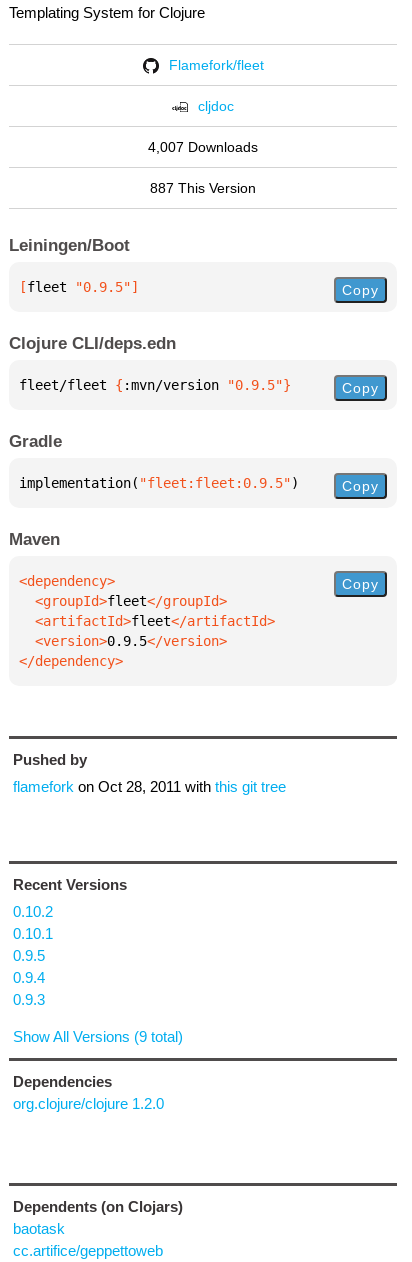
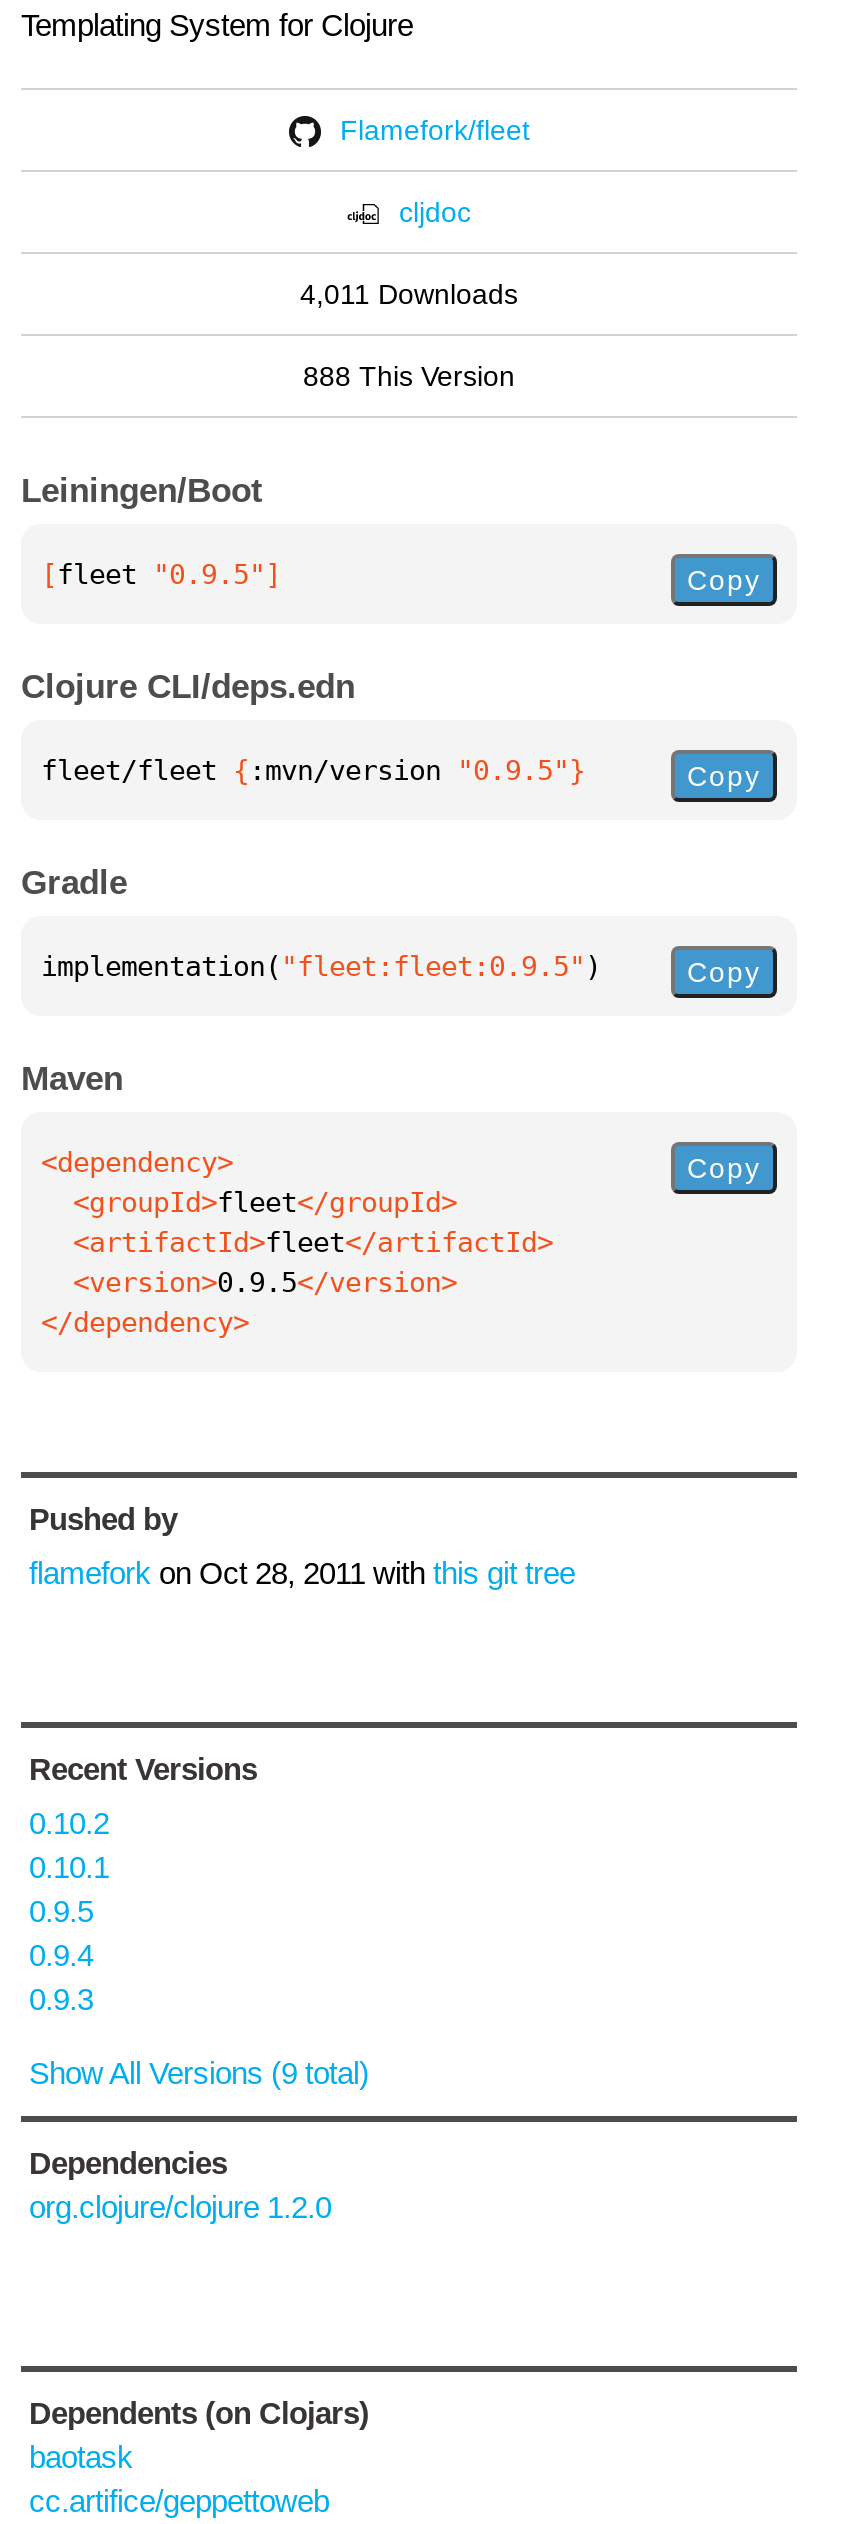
[148,139,258,155] 4,007 Downloads -> [300,278,518,310] 4,011 Downloads
[150,180,256,196] 887 This Version -> [303,360,515,392] 888 This Version

